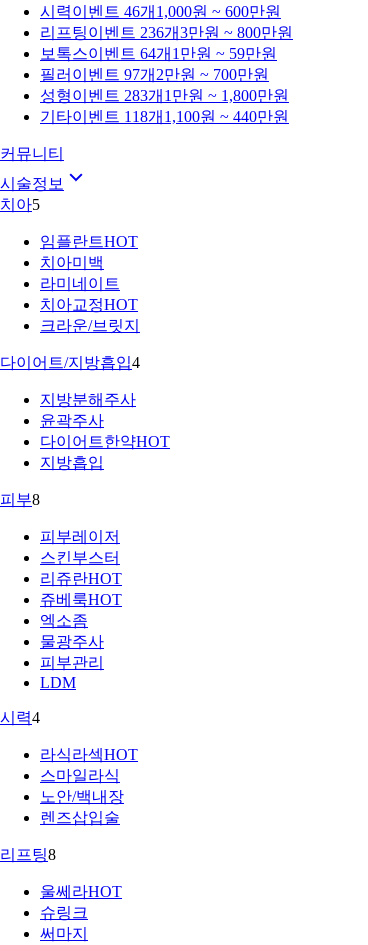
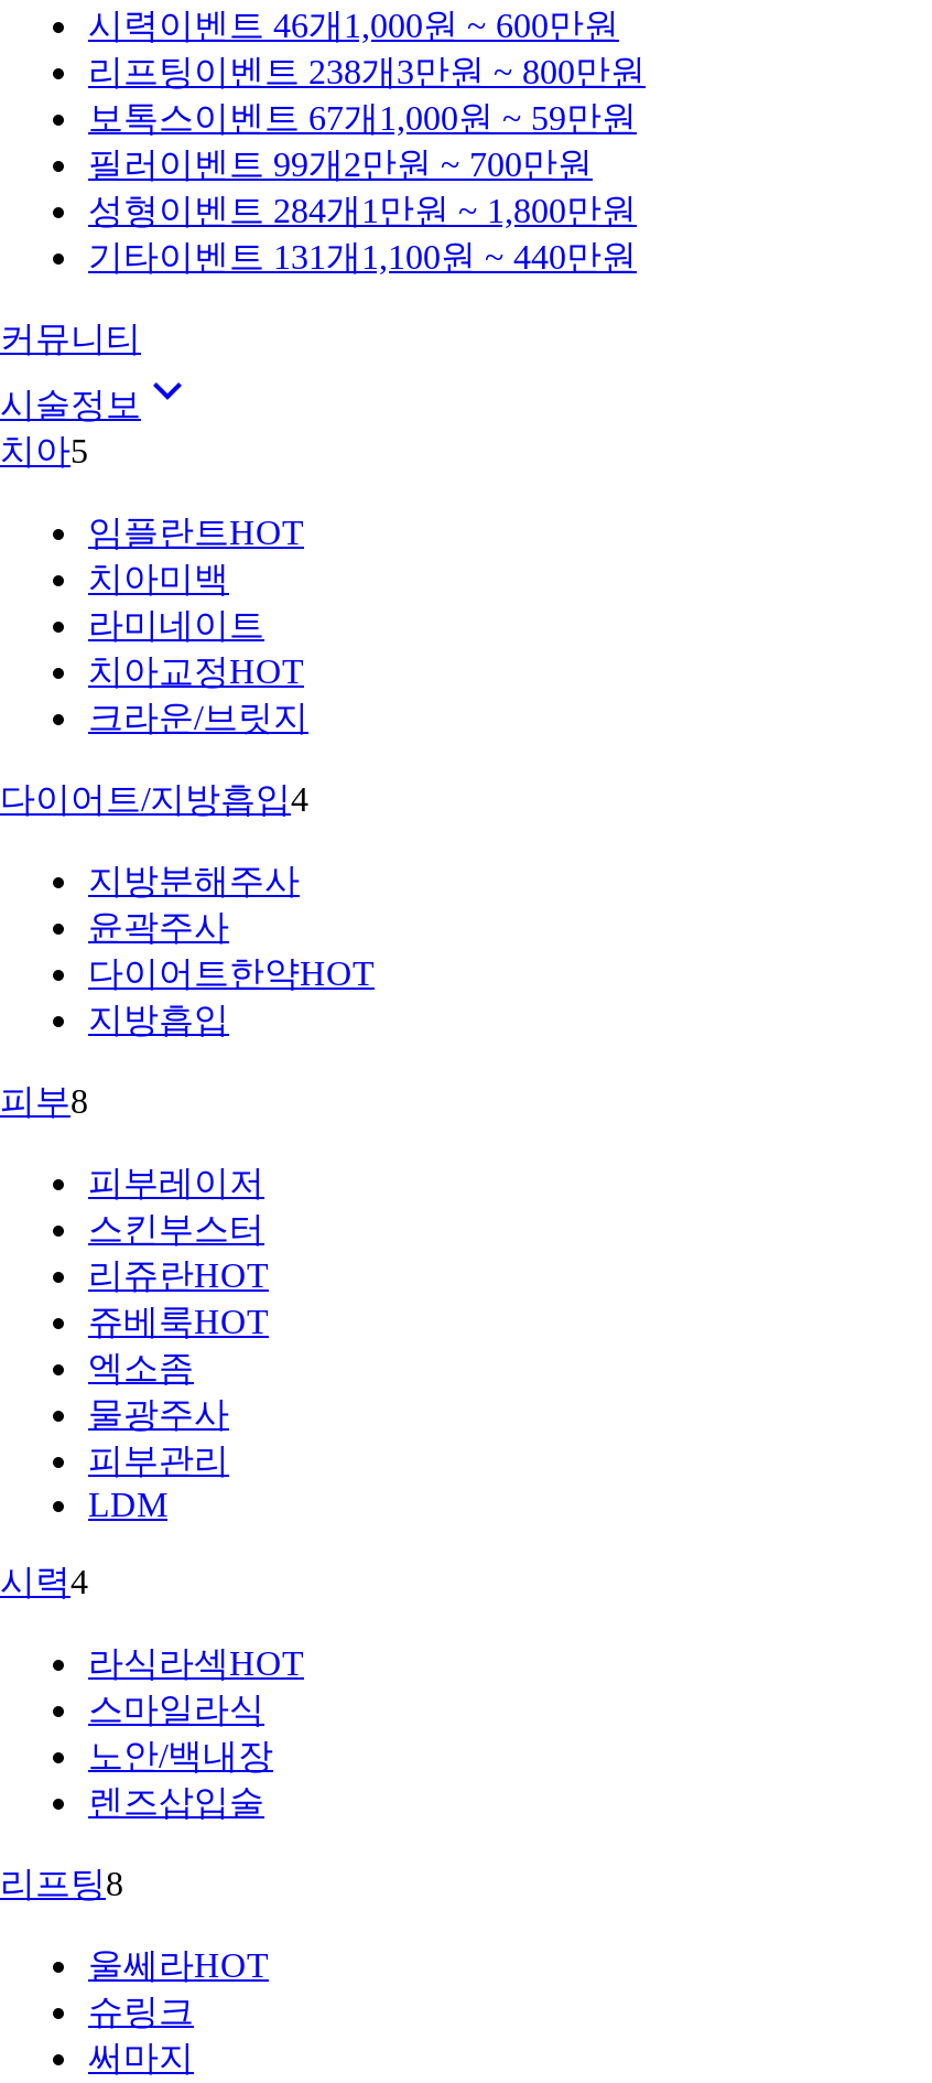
[40,24,293,41] 리프팅 이벤트 236개3만원 ~ 800만원 -> [88,53,646,90] 리프팅 이벤트 238개3만원 ~ 800만원
[40,45,277,62] 보톡스 이벤트 64개 1만원 ~ 59만원 -> [88,99,637,137] 보톡스 이벤트 67개 1,000원 ~ 59만원
[40,66,269,83] 필러 이벤트 97개2만원 ~ 700만원 -> [88,145,593,183] 필러 이벤트 99개2만원 ~ 700만원
[40,87,289,104] 성형 이벤트 283개 1만원 ~ 1,800만원 -> [88,192,637,229] 성형 이벤트 284개 1만원 ~ 1,800만원
[40,108,289,125] 기타이벤트 118개 1,100원 ~ 440만원 -> [88,238,637,276] 기타이벤트 131개 1,100원 ~ 440만원

